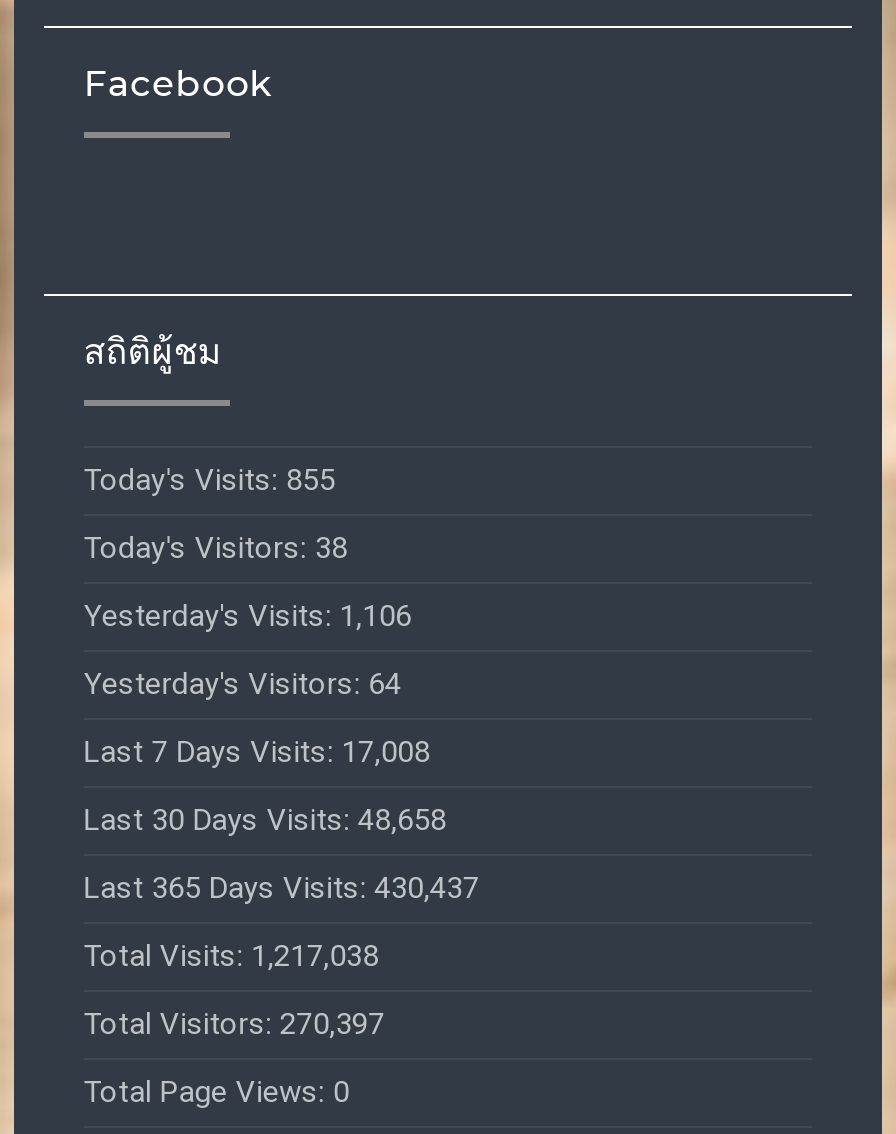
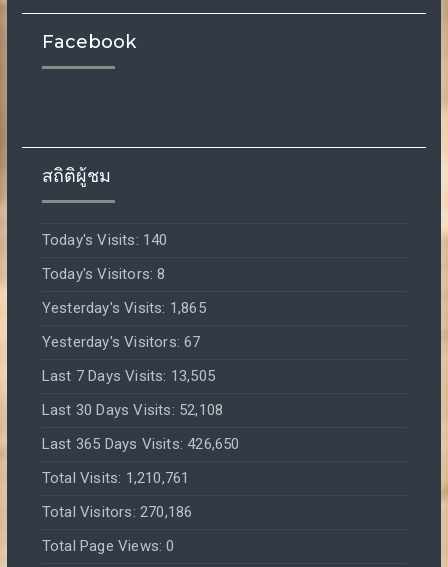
[83,463,335,499] Today's Visits: 855 -> [42,231,167,249] Today's Visits: 140
[83,531,347,567] Today's Visitors: 38 -> [42,265,165,283] Today's Visitors: 8
[83,599,411,635] Yesterday's Visits: 1,106 -> [42,299,206,317] Yesterday's Visits: 1,865
[83,667,401,703] Yesterday's Visitors: 64 -> [42,333,200,351] Yesterday's Visitors: 67
[83,735,430,771] Last 7 Days Visits: 17,008 -> [42,367,215,385] Last 7 Days Visits: 13,505
[83,803,446,839] Last 30 Days Visits: 48,658 -> [42,401,223,419] Last 30 Days Visits: 52,108
[83,871,479,907] Last 365 Days Visits: 430,437 -> [42,435,239,453] Last 365 Days Visits: 426,650
[83,939,379,975] Total Visits: 1,217,038 -> [42,469,189,487] Total Visits: 1,210,761
[83,1007,385,1043] Total Visitors: 270,397 -> [42,503,192,521] Total Visitors: 270,186

